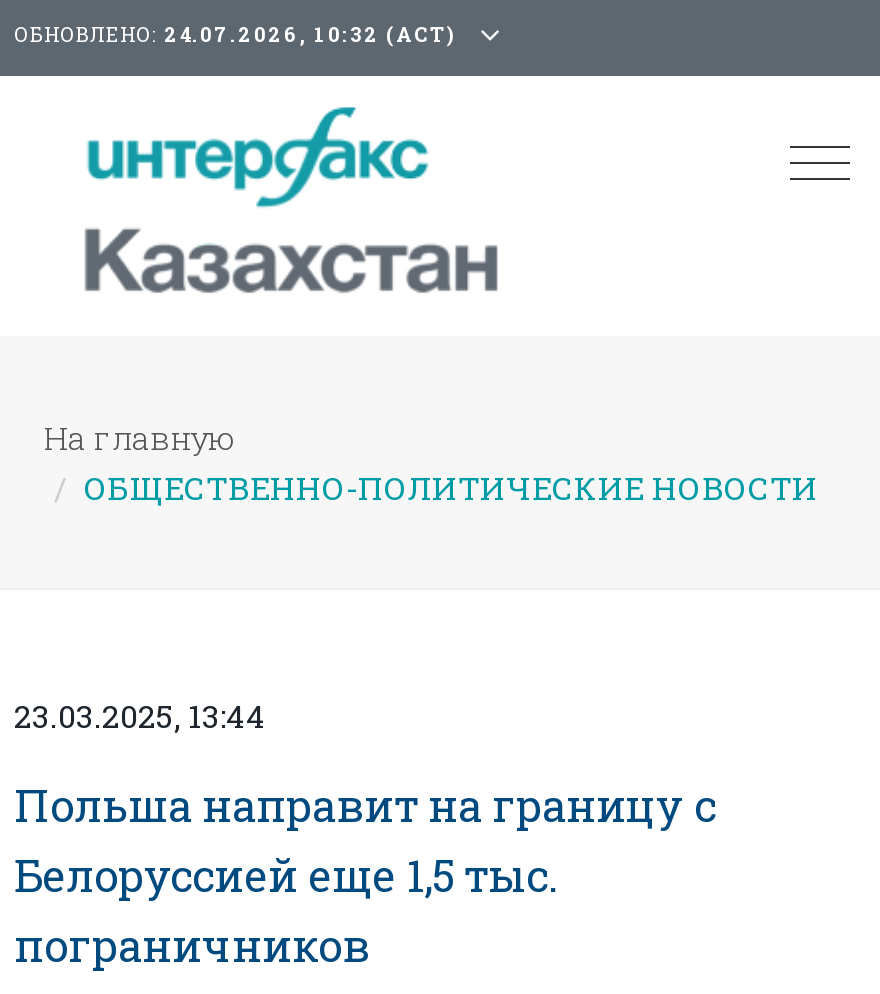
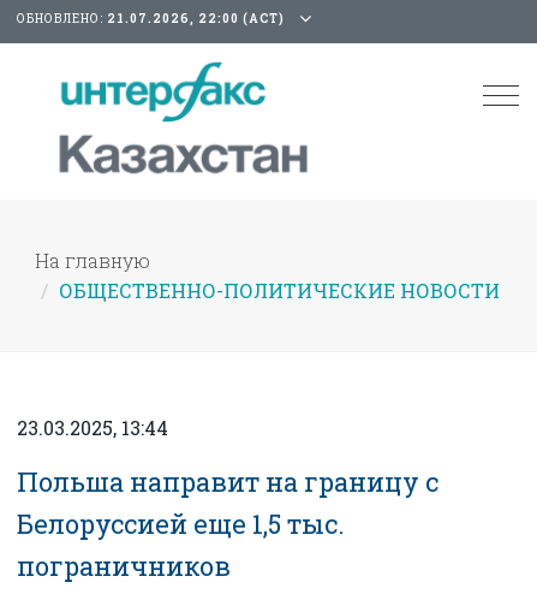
[14,22,456,48] ОБНОВЛЕНО: 24.07.2026, 10:32 (АСТ) -> [17,11,285,26] ОБНОВЛЕНО: 21.07.2026, 22:00 (АСТ)

